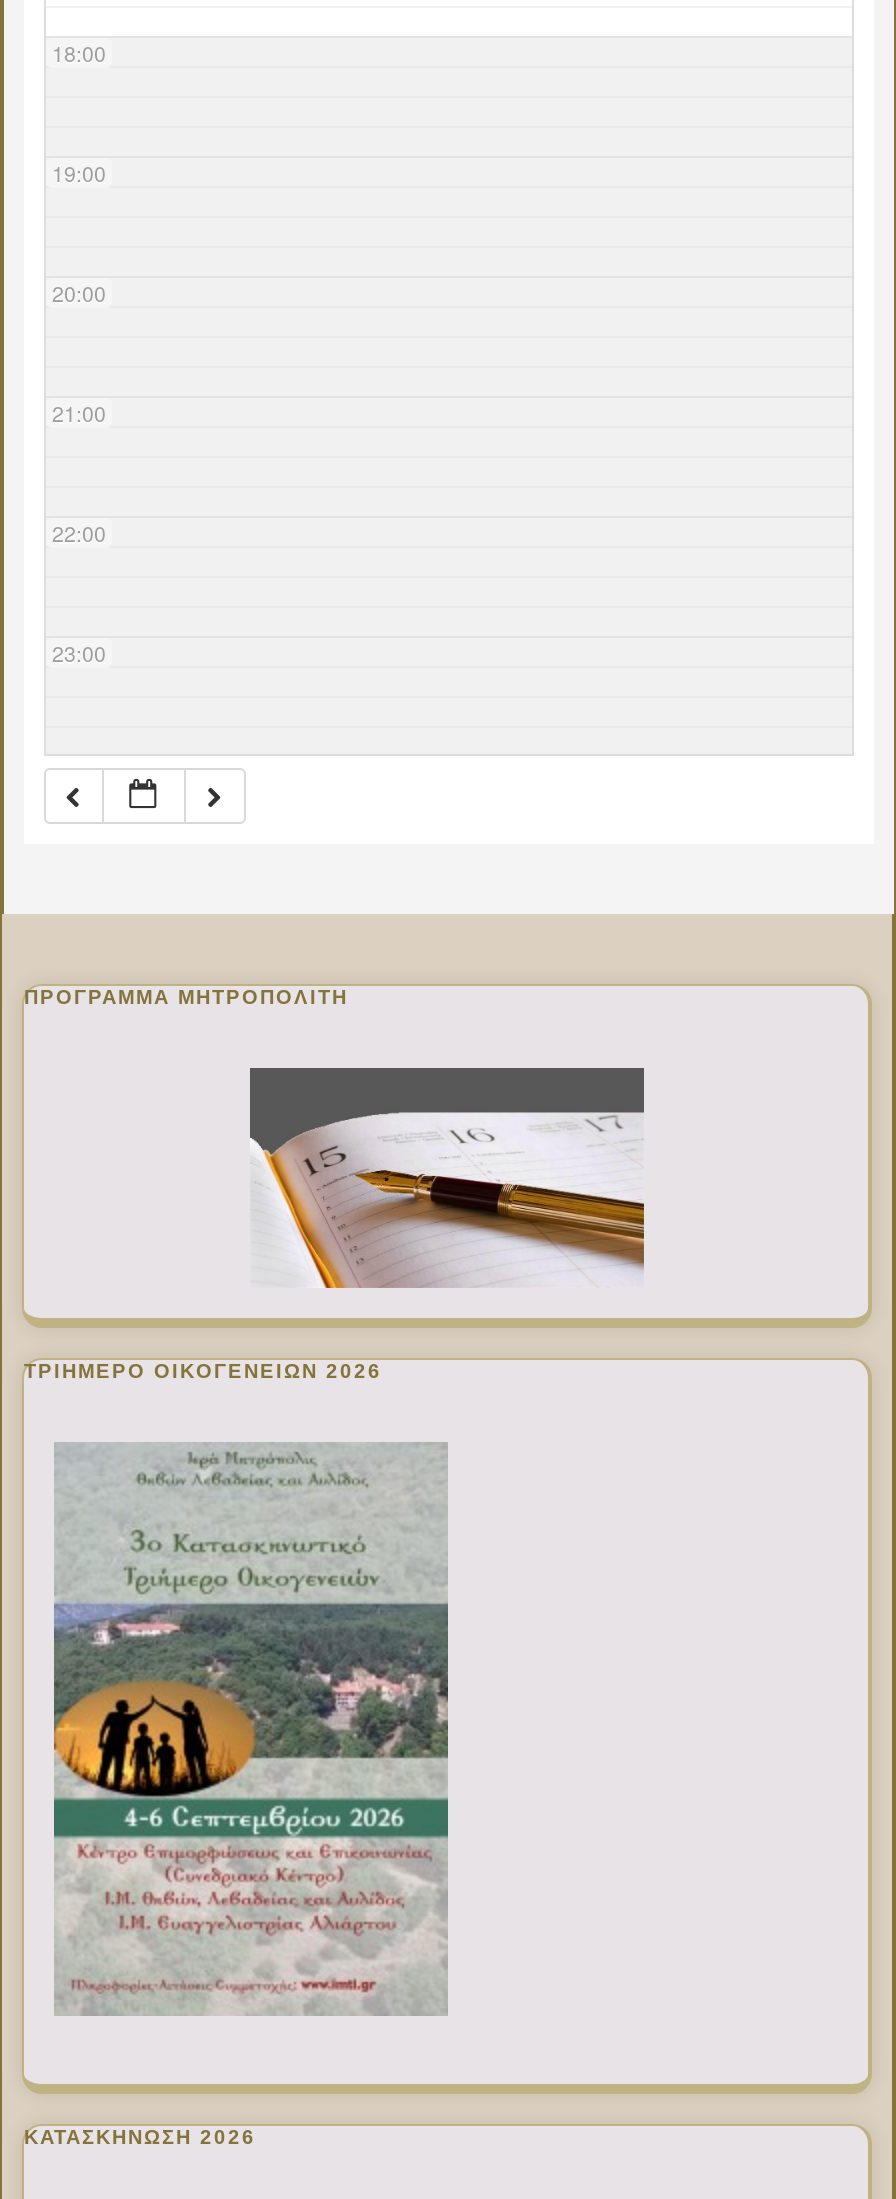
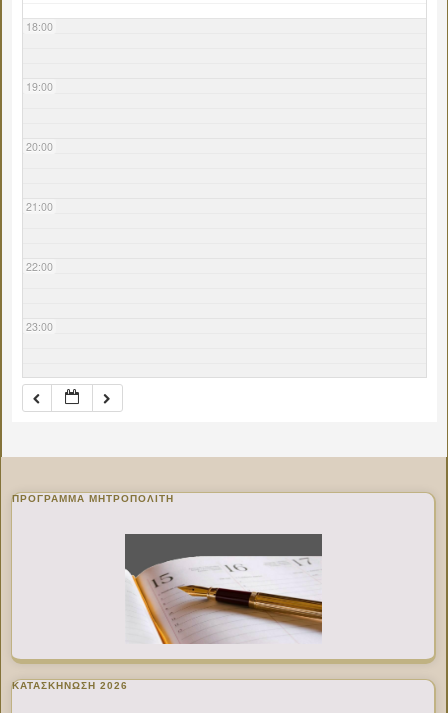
[24,1361,382,1383] ΤΡΙΗΜΕΡΟ ΟΙΚΟΓΕΝΕΙΩΝ 2026 -> none
[52,1442,450,2016] [image] -> none

